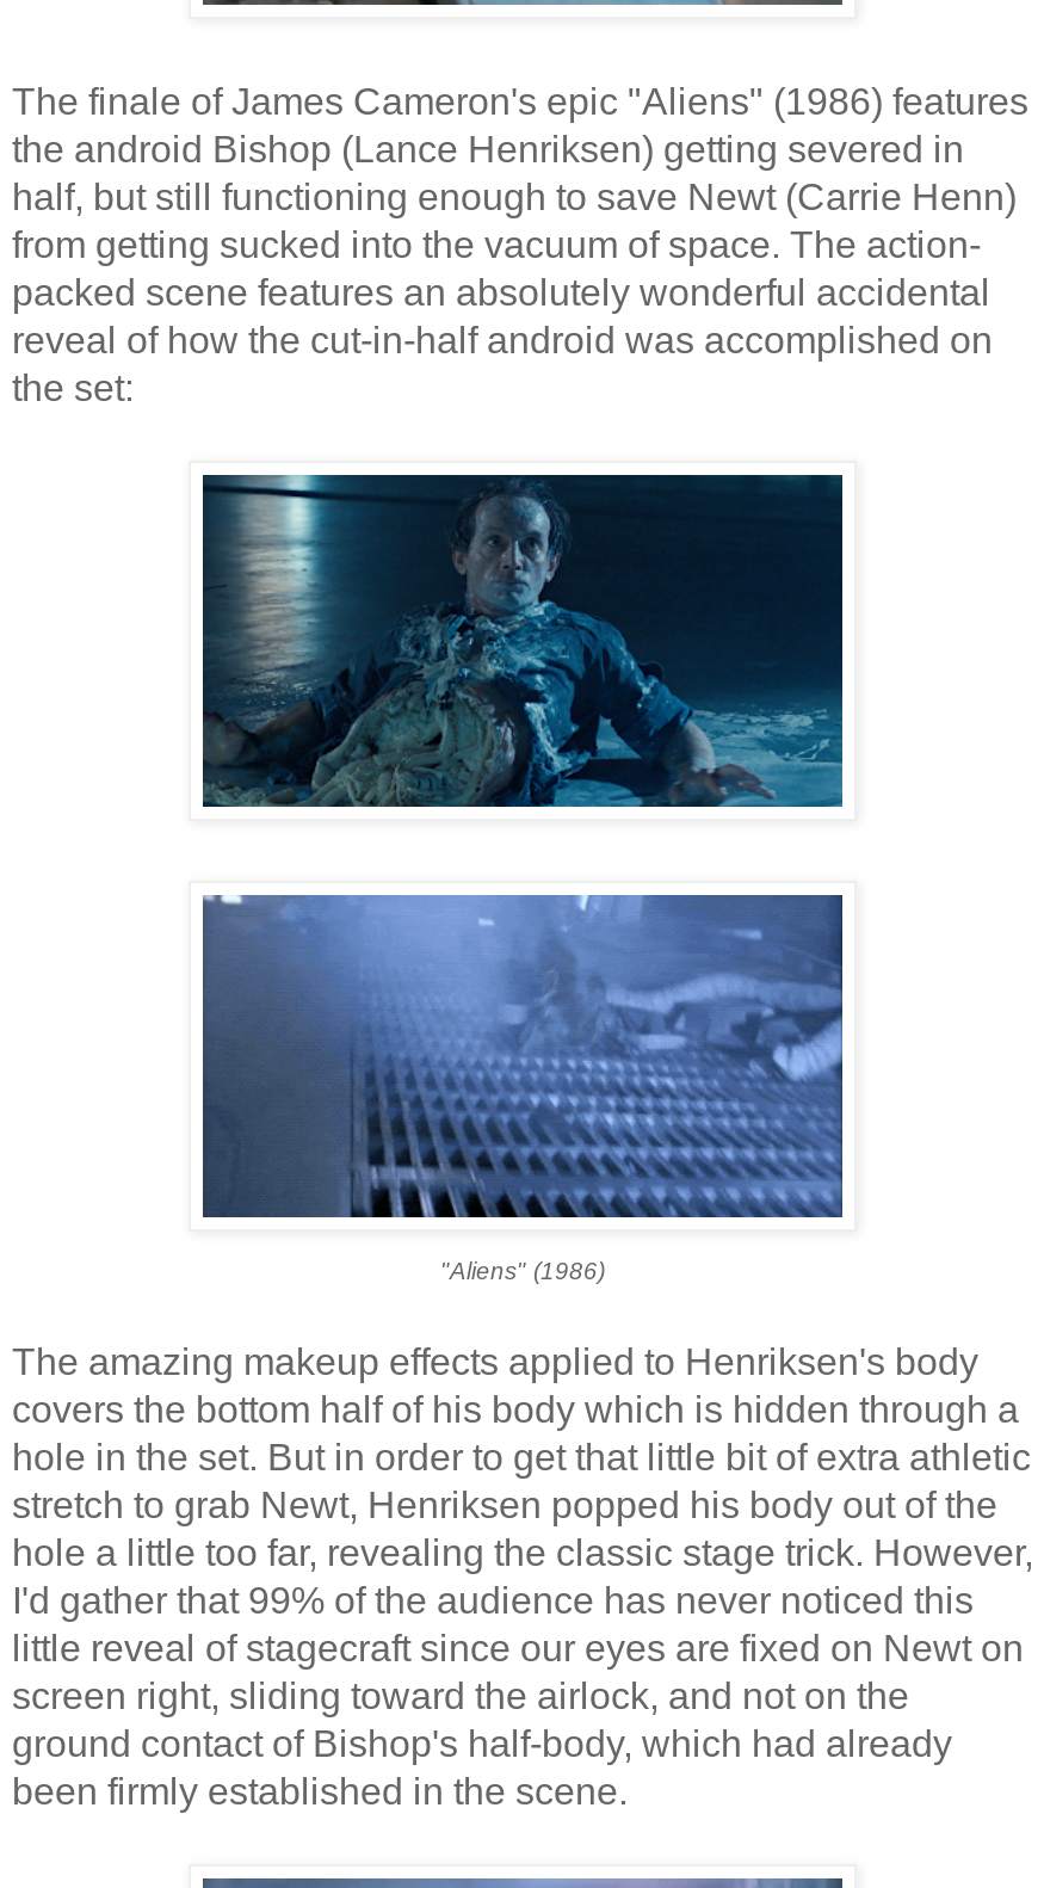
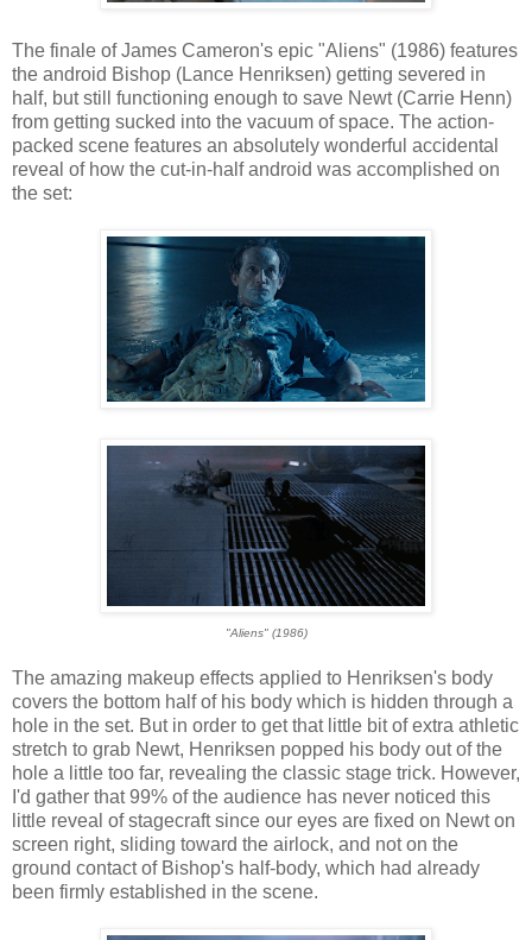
[203,893,845,1220] [image] -> [108,444,426,607] [image]

